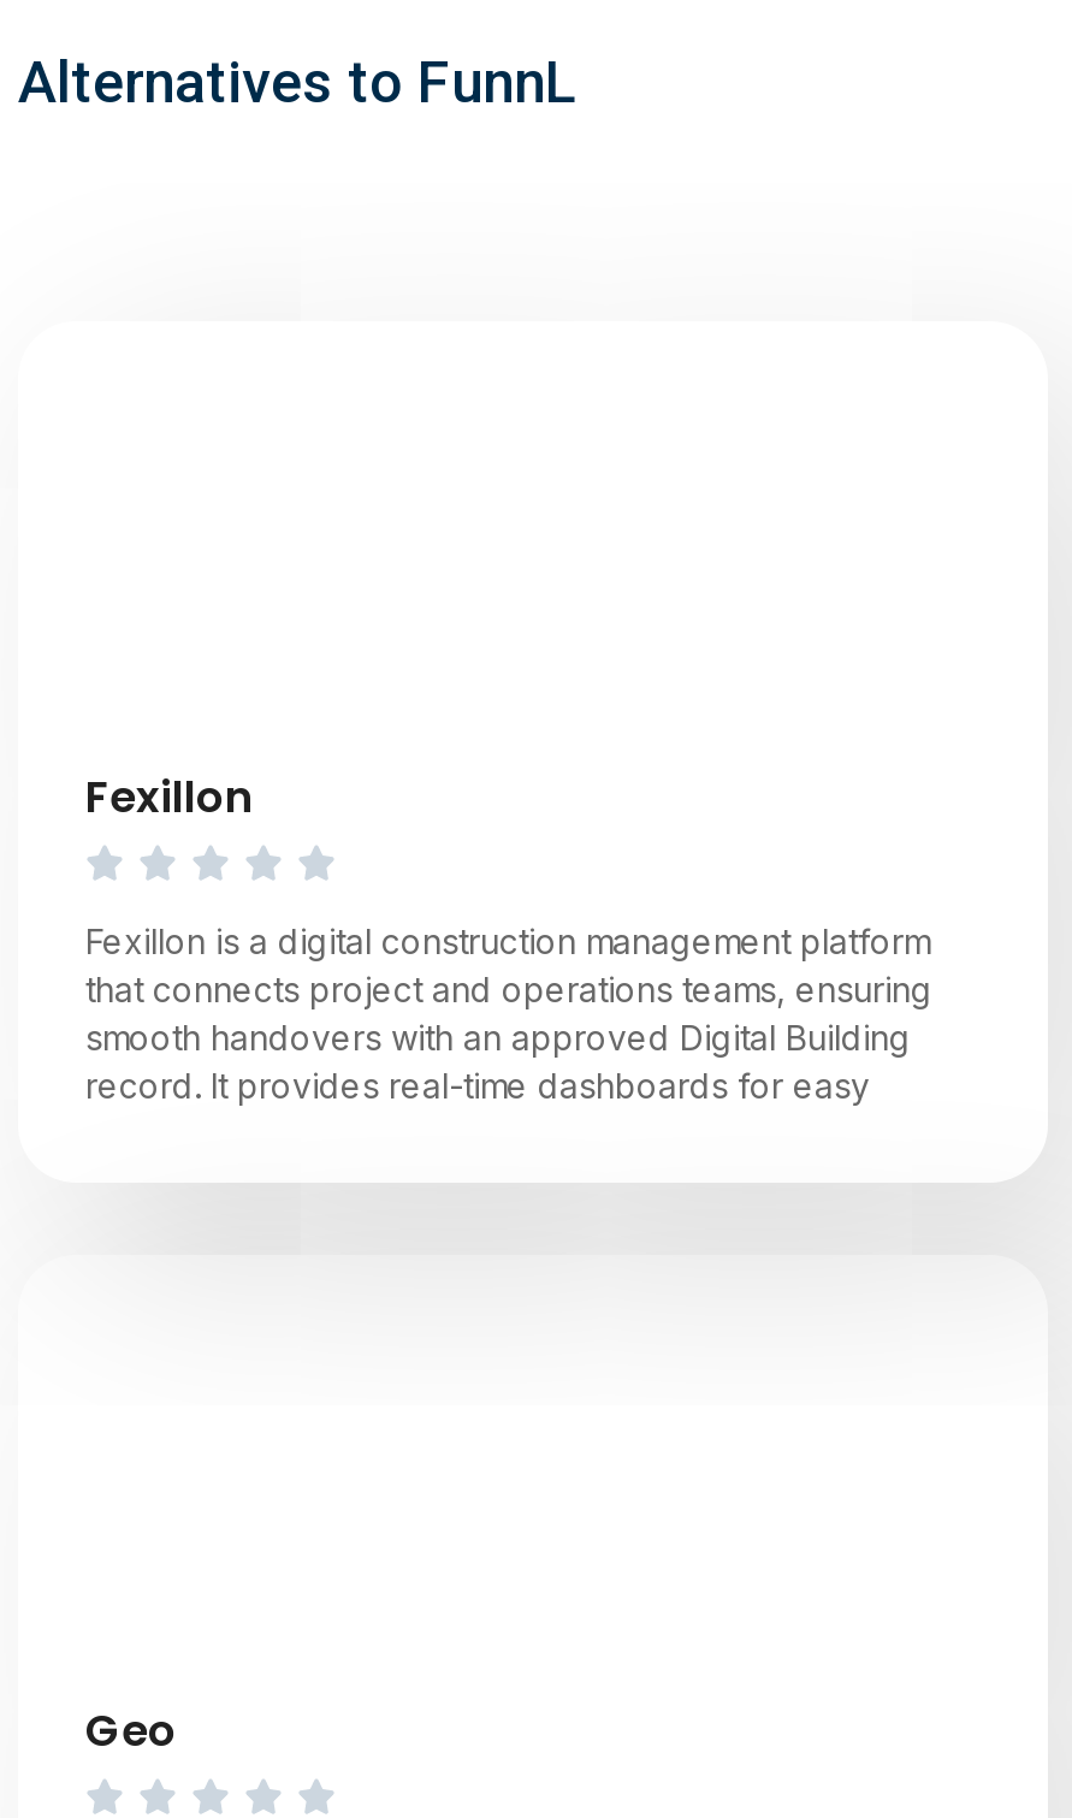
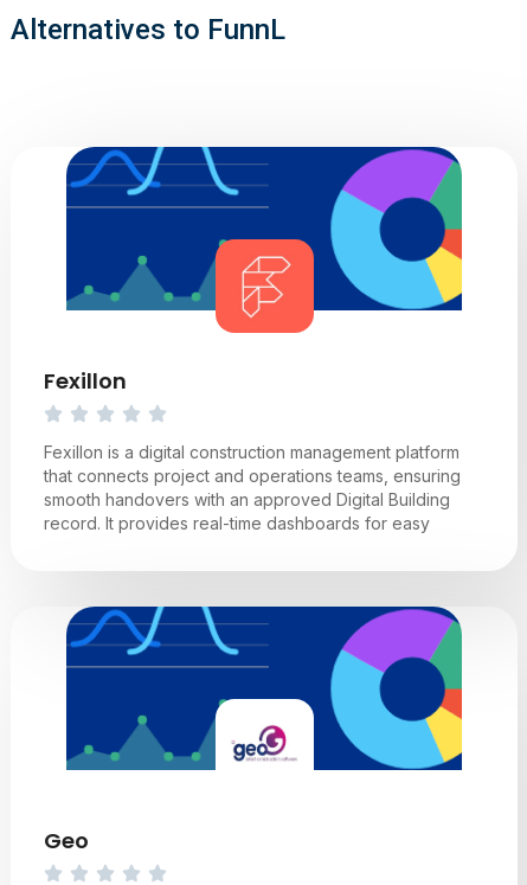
none -> [65,146,463,334] [image]
none -> [65,605,463,771] [image]

